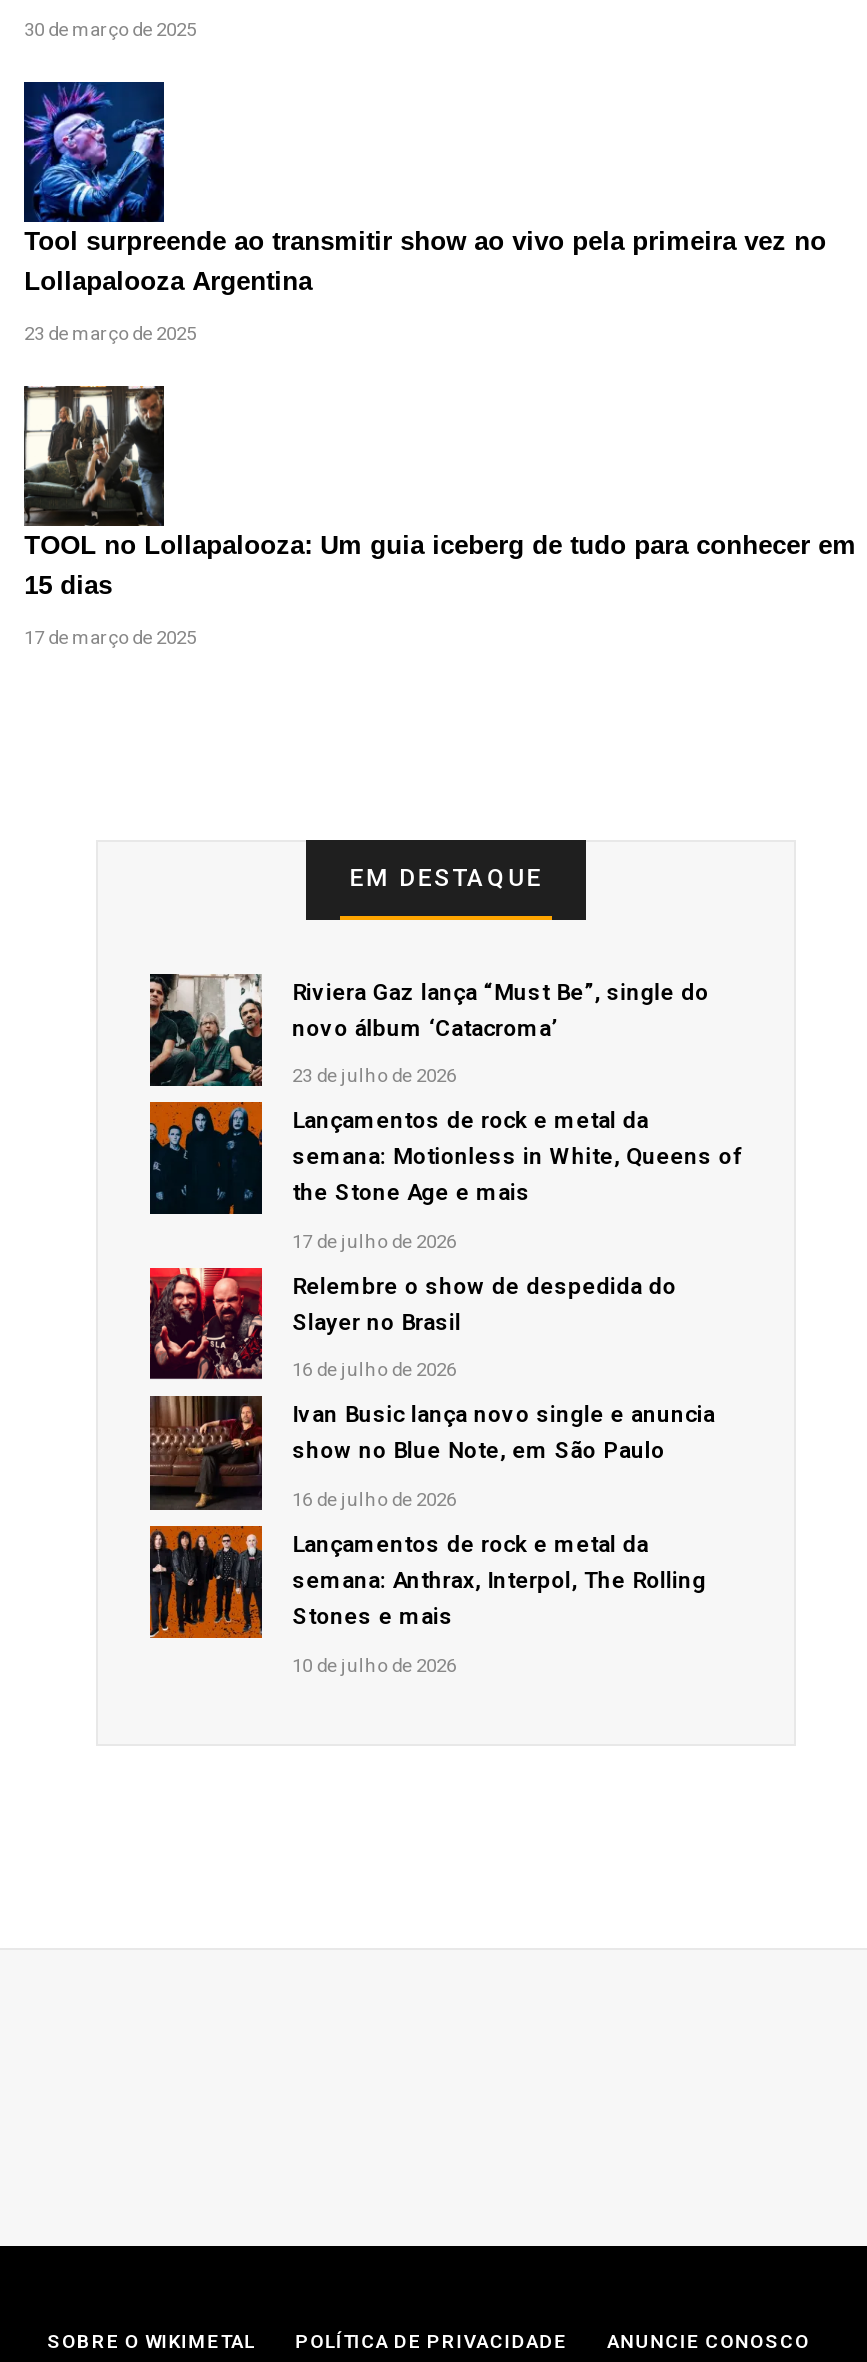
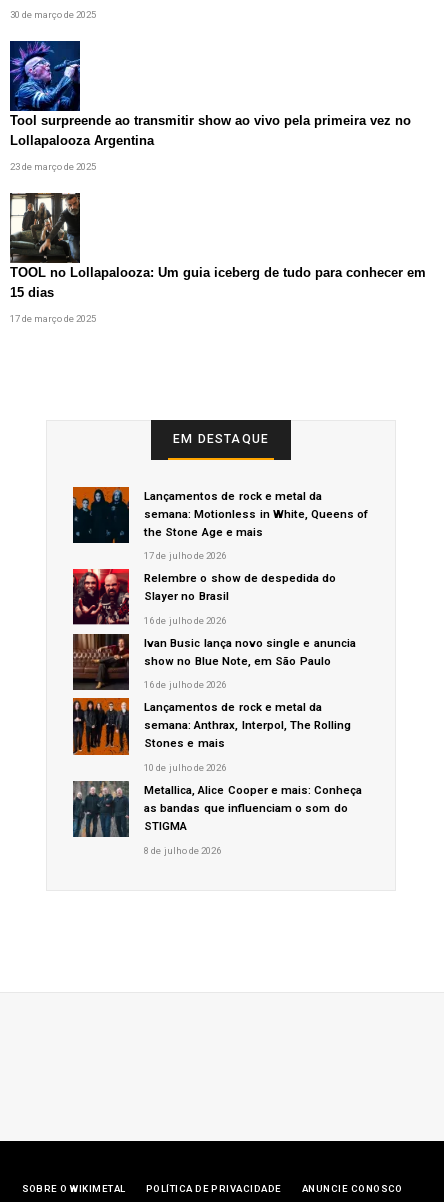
[148,972,709,1088] [image] | Riviera Gaz lança “Must Be”, single do | novo álbum ‘Catacroma’ | 23 de julho de 2026 -> none
moved [146,1106,741,1675] -> [71,488,368,773]: [image] | Lançamentos de rock e metal da | semana: Motionless in White, Queens of | ... | Stones e mais | 10 de julho de 2026
none -> [72,780,362,856] [image] | Metallica, Alice Cooper e mais: Conheça | as bandas que influenciam o som do | STIGMA | 8 de julho de 2026

